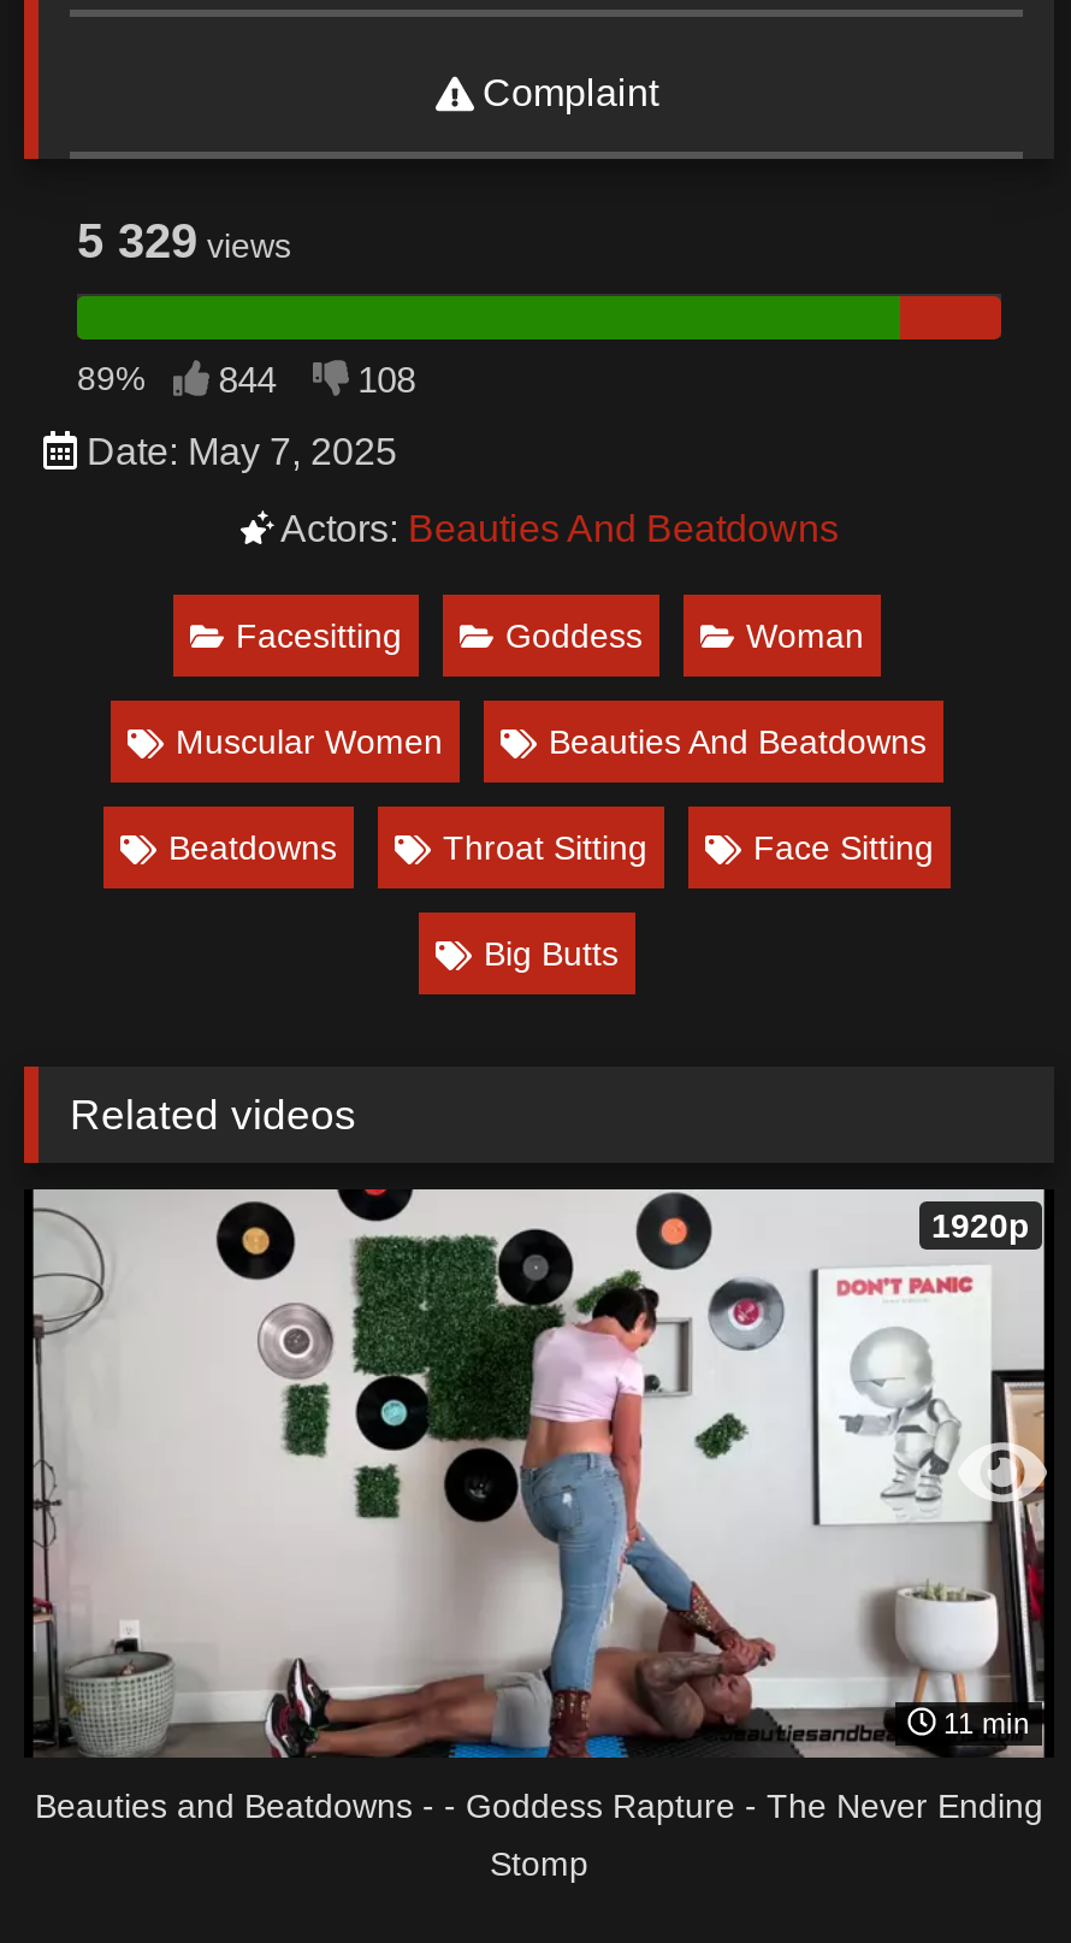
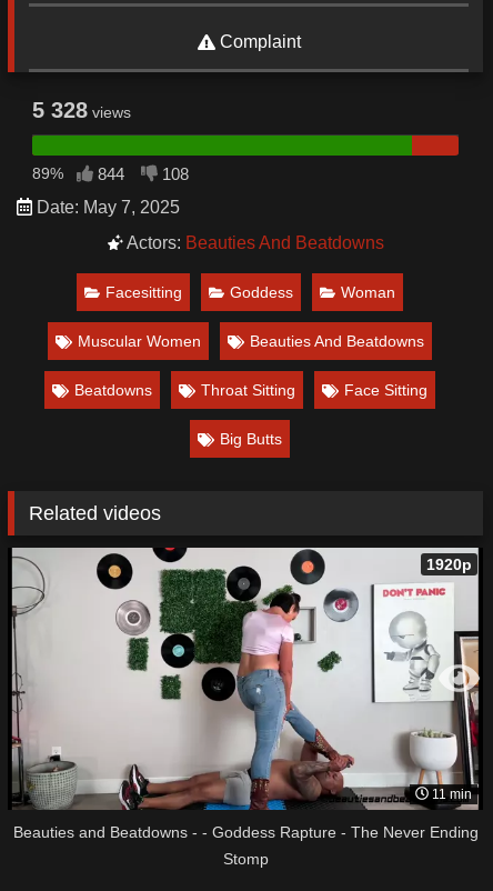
[77,214,291,267] 5 329 views -> [32,97,131,122] 5 328 views

